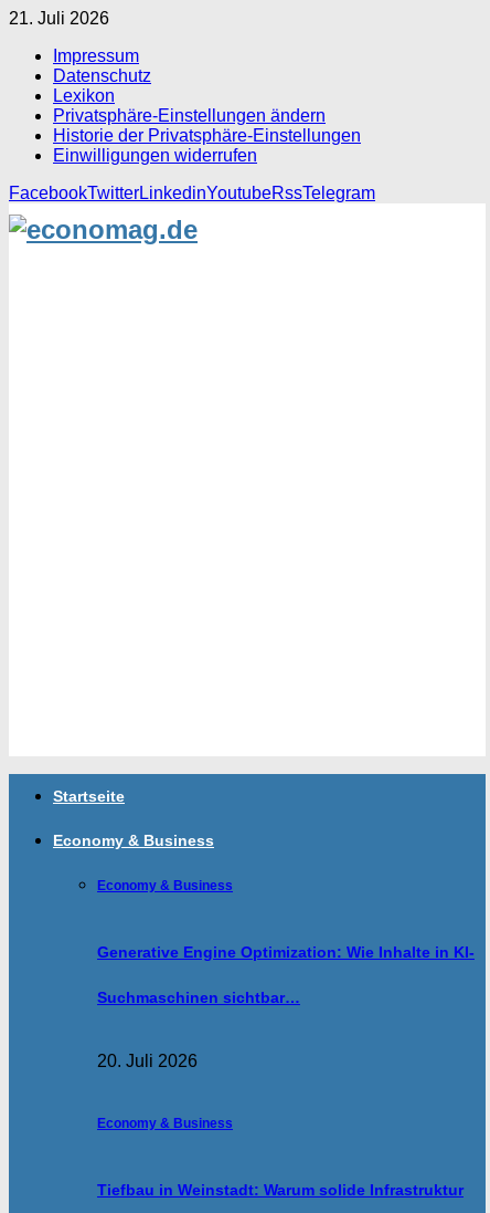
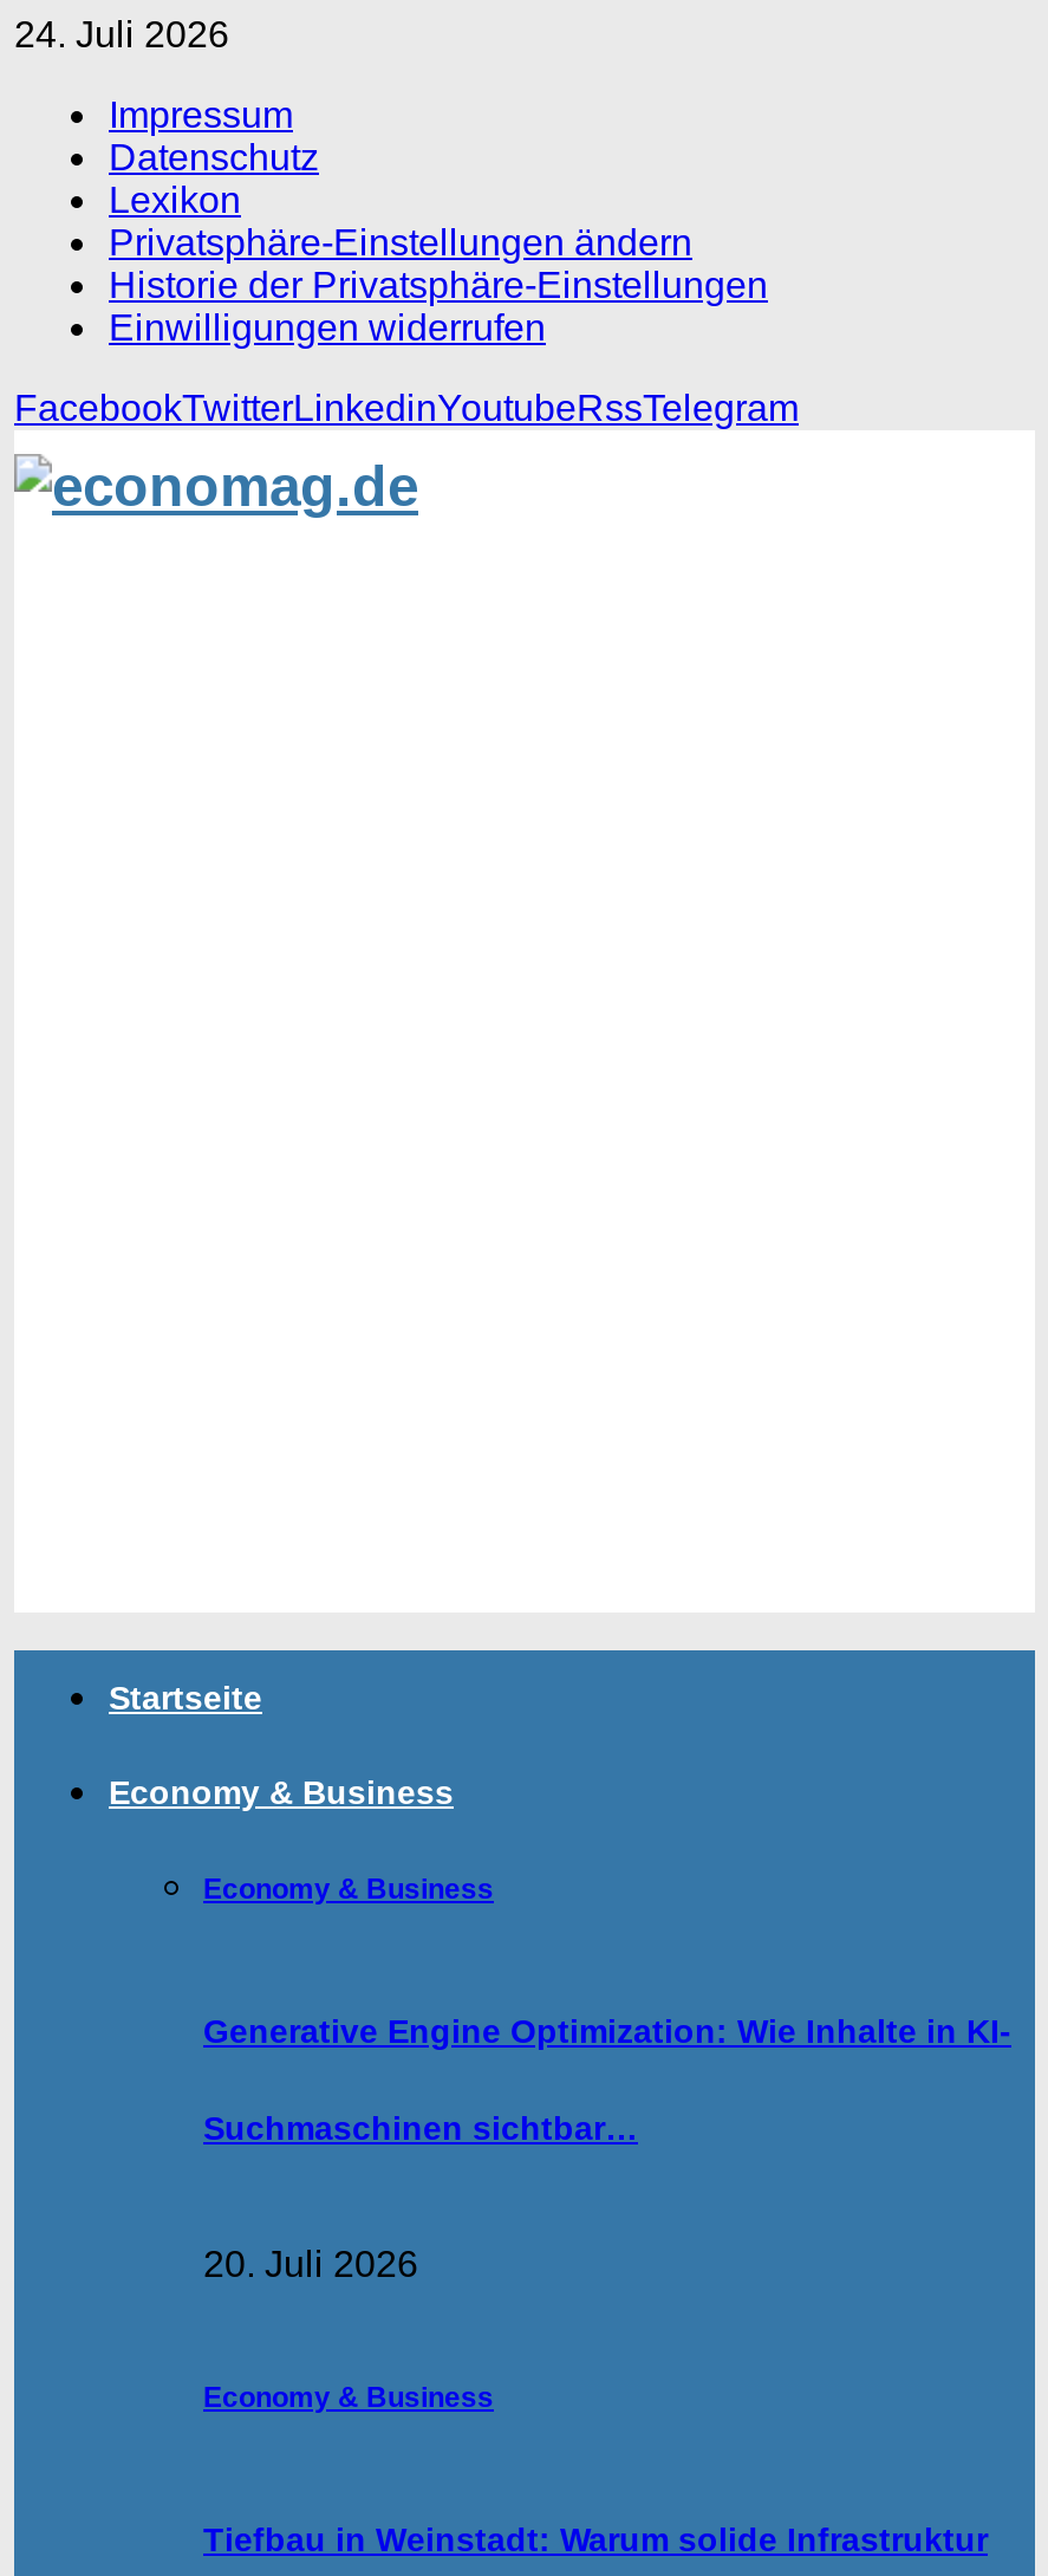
[9,9,109,28] 21. Juli 2026 -> [14,14,229,54] 24. Juli 2026

